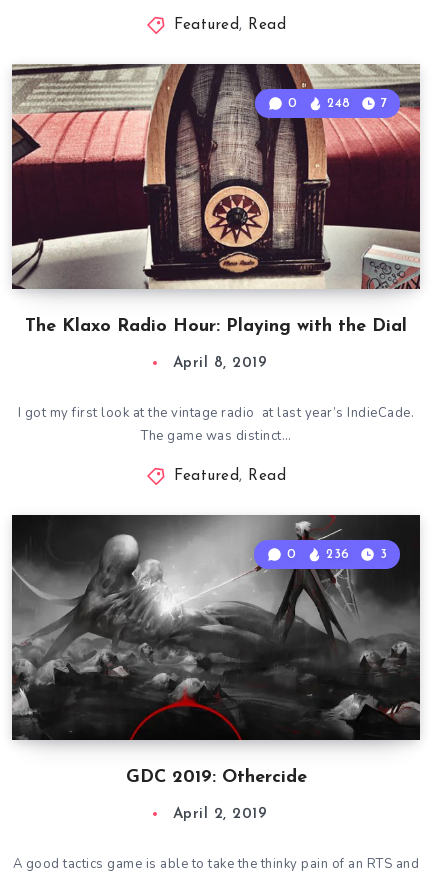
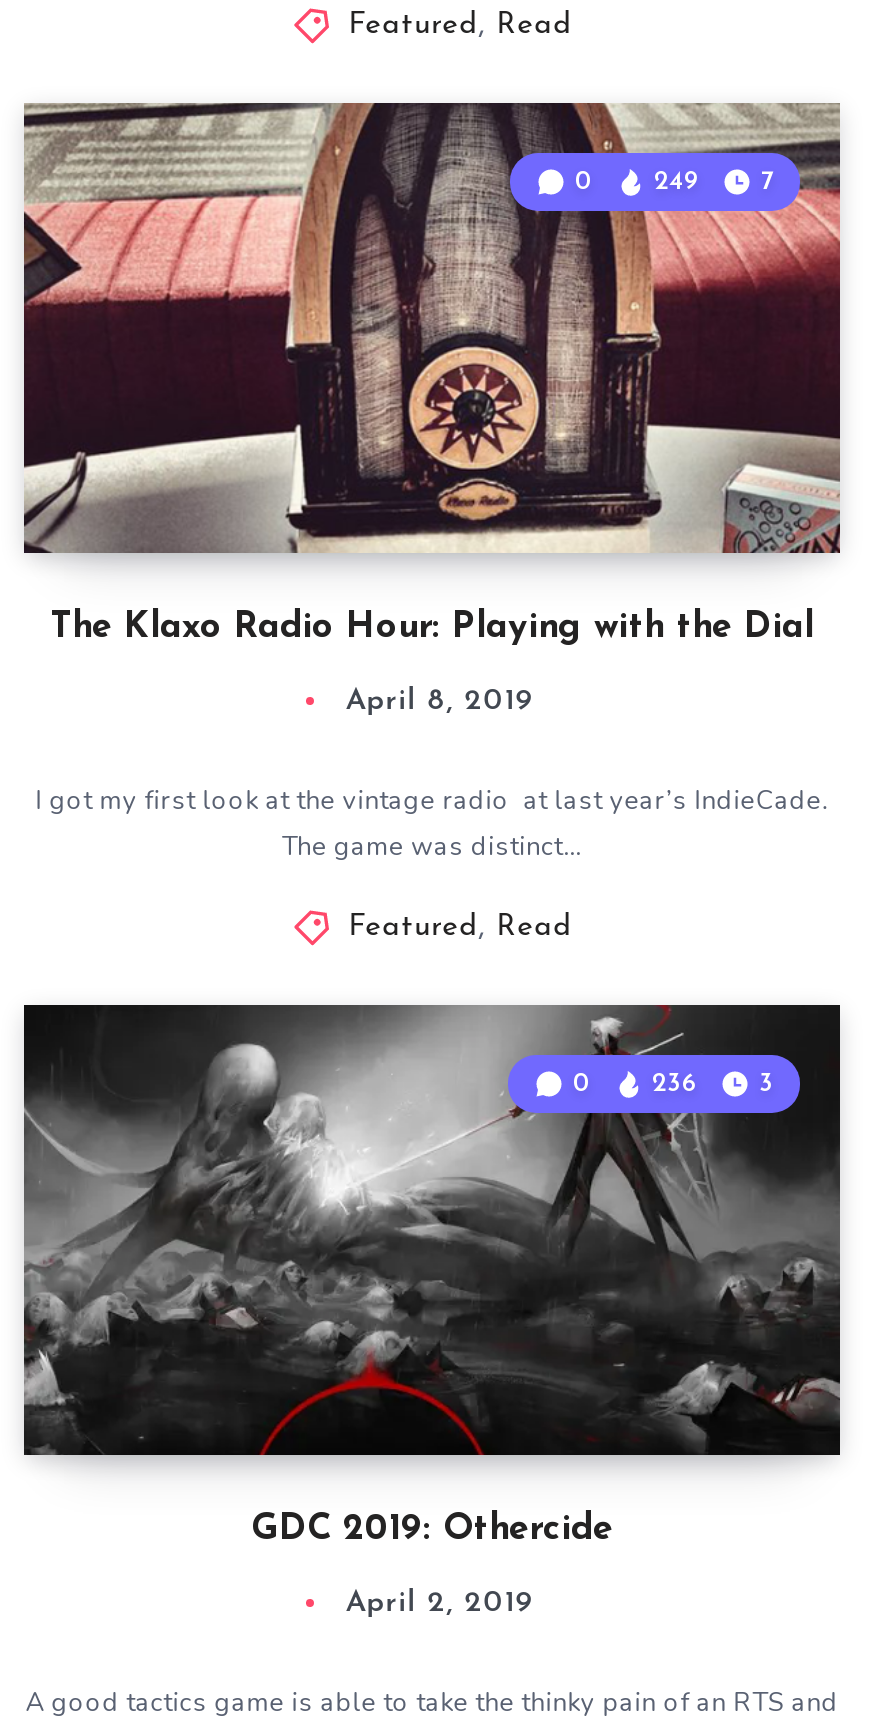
[287,97,387,110] 0 248 7 -> [575,169,774,195] 0 249 7

